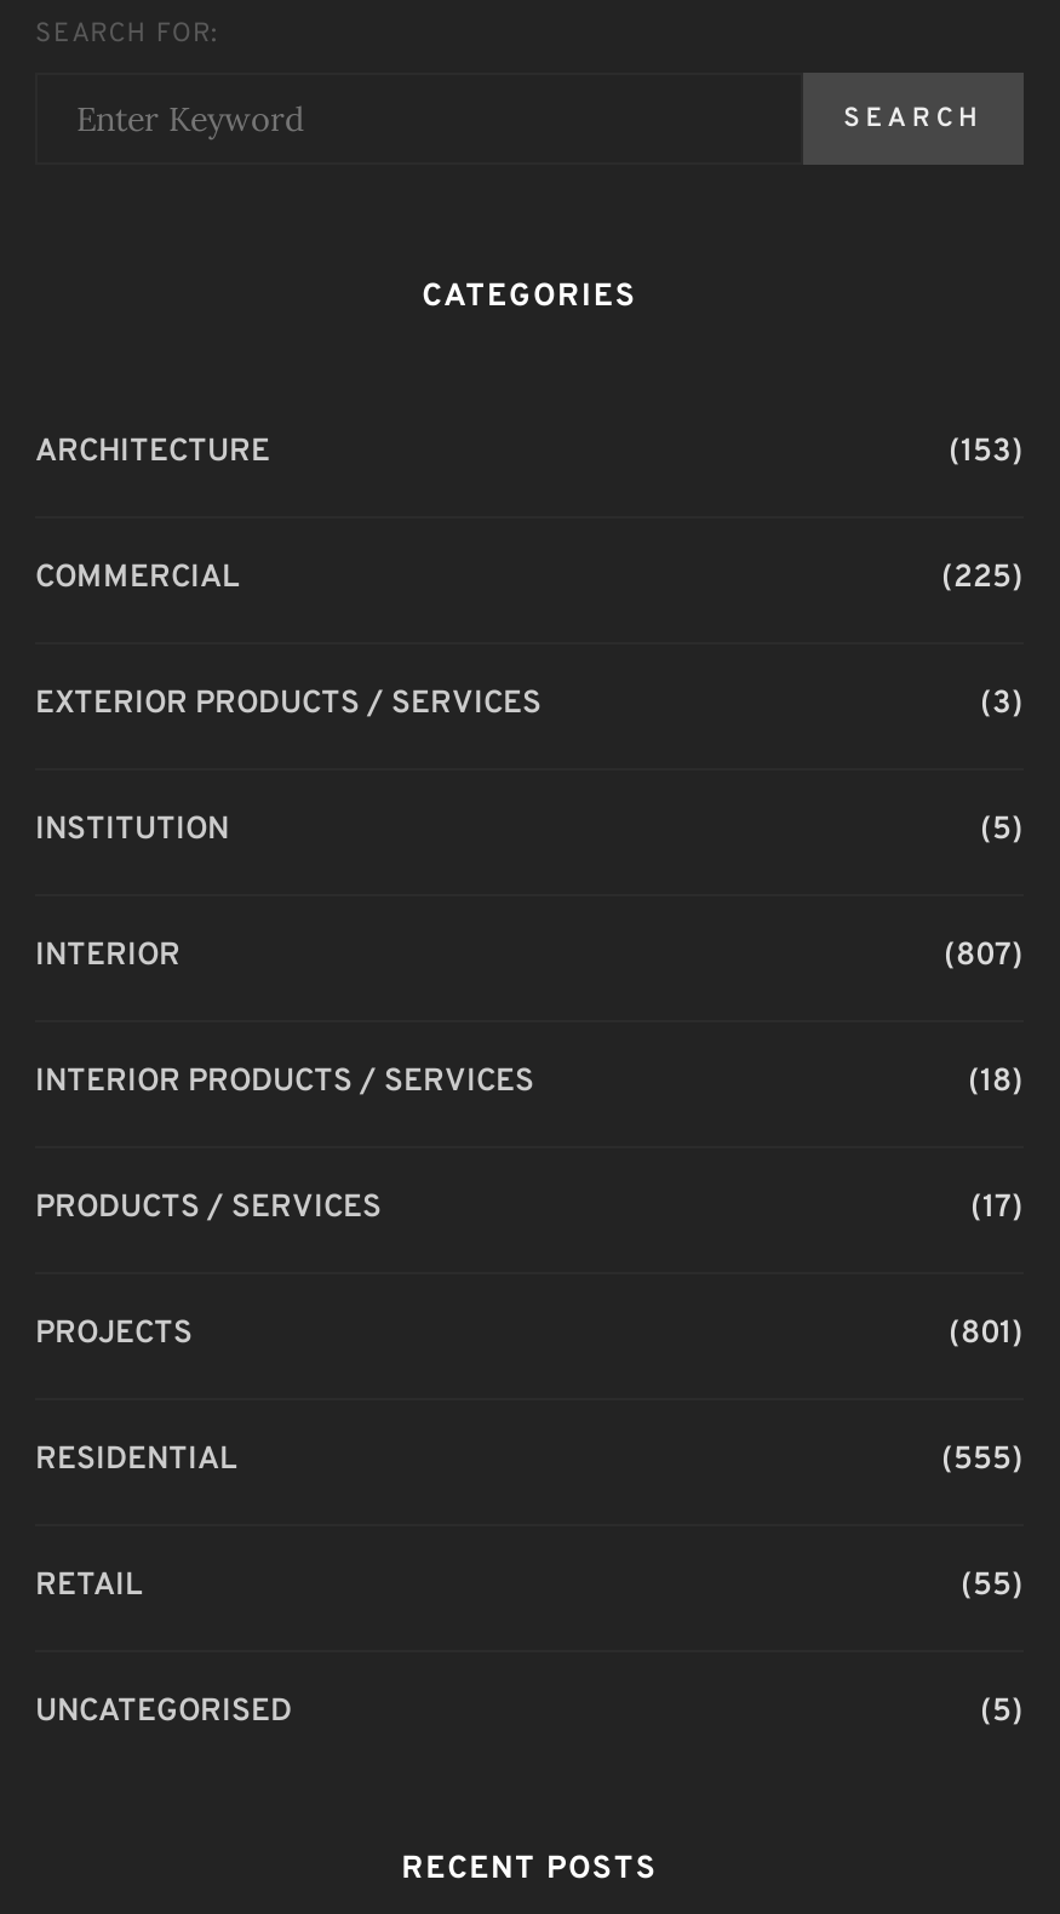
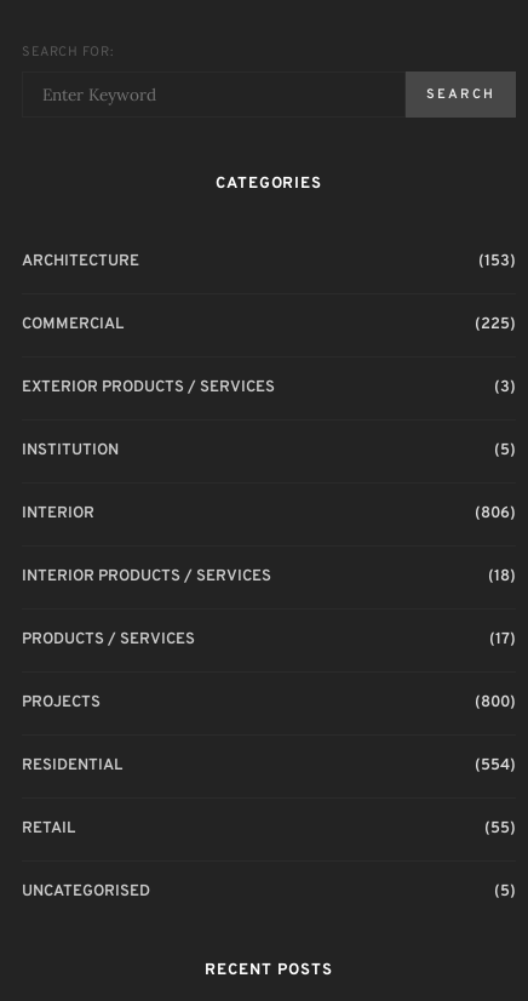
[944,937,1024,976] (807) -> [475,504,516,523] (806)
[949,1315,1024,1354] (801) -> [475,693,516,712] (800)
[941,1441,1024,1480] (555) -> [475,756,516,775] (554)

